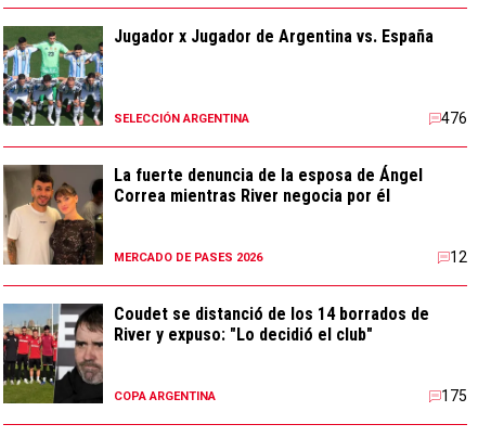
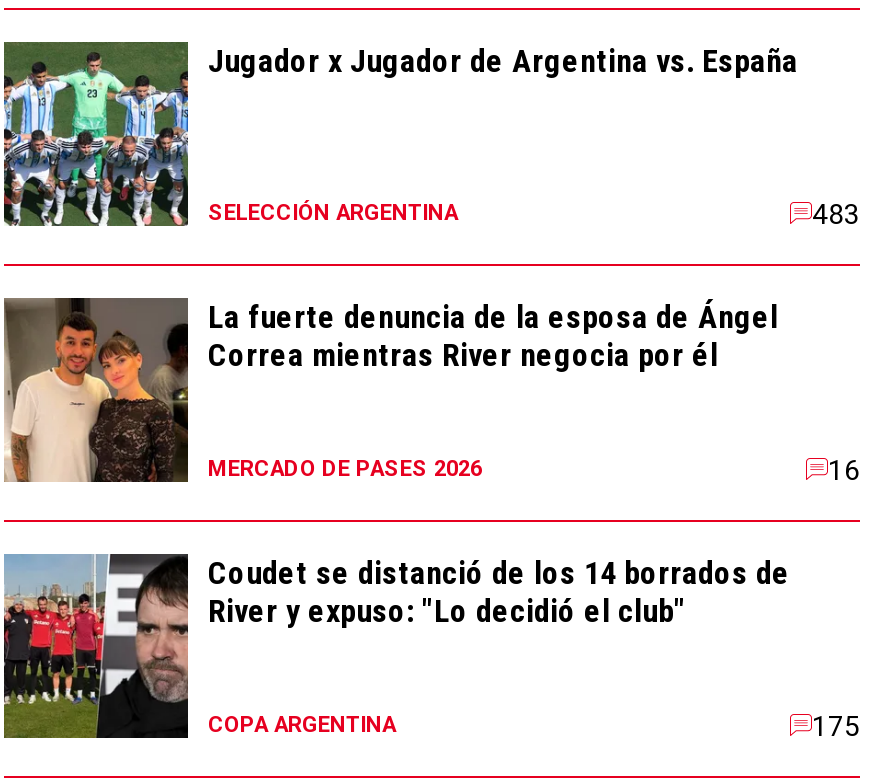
[441,110,467,127] 476 -> [812,198,860,230] 483
[450,249,467,266] 12 -> [828,454,860,486] 16

